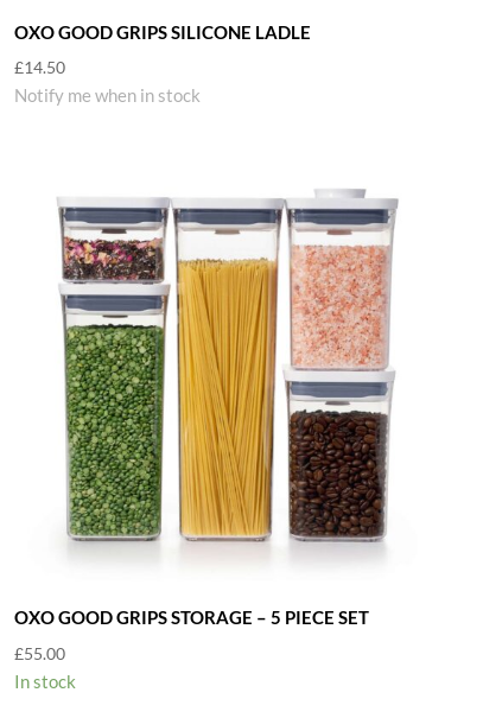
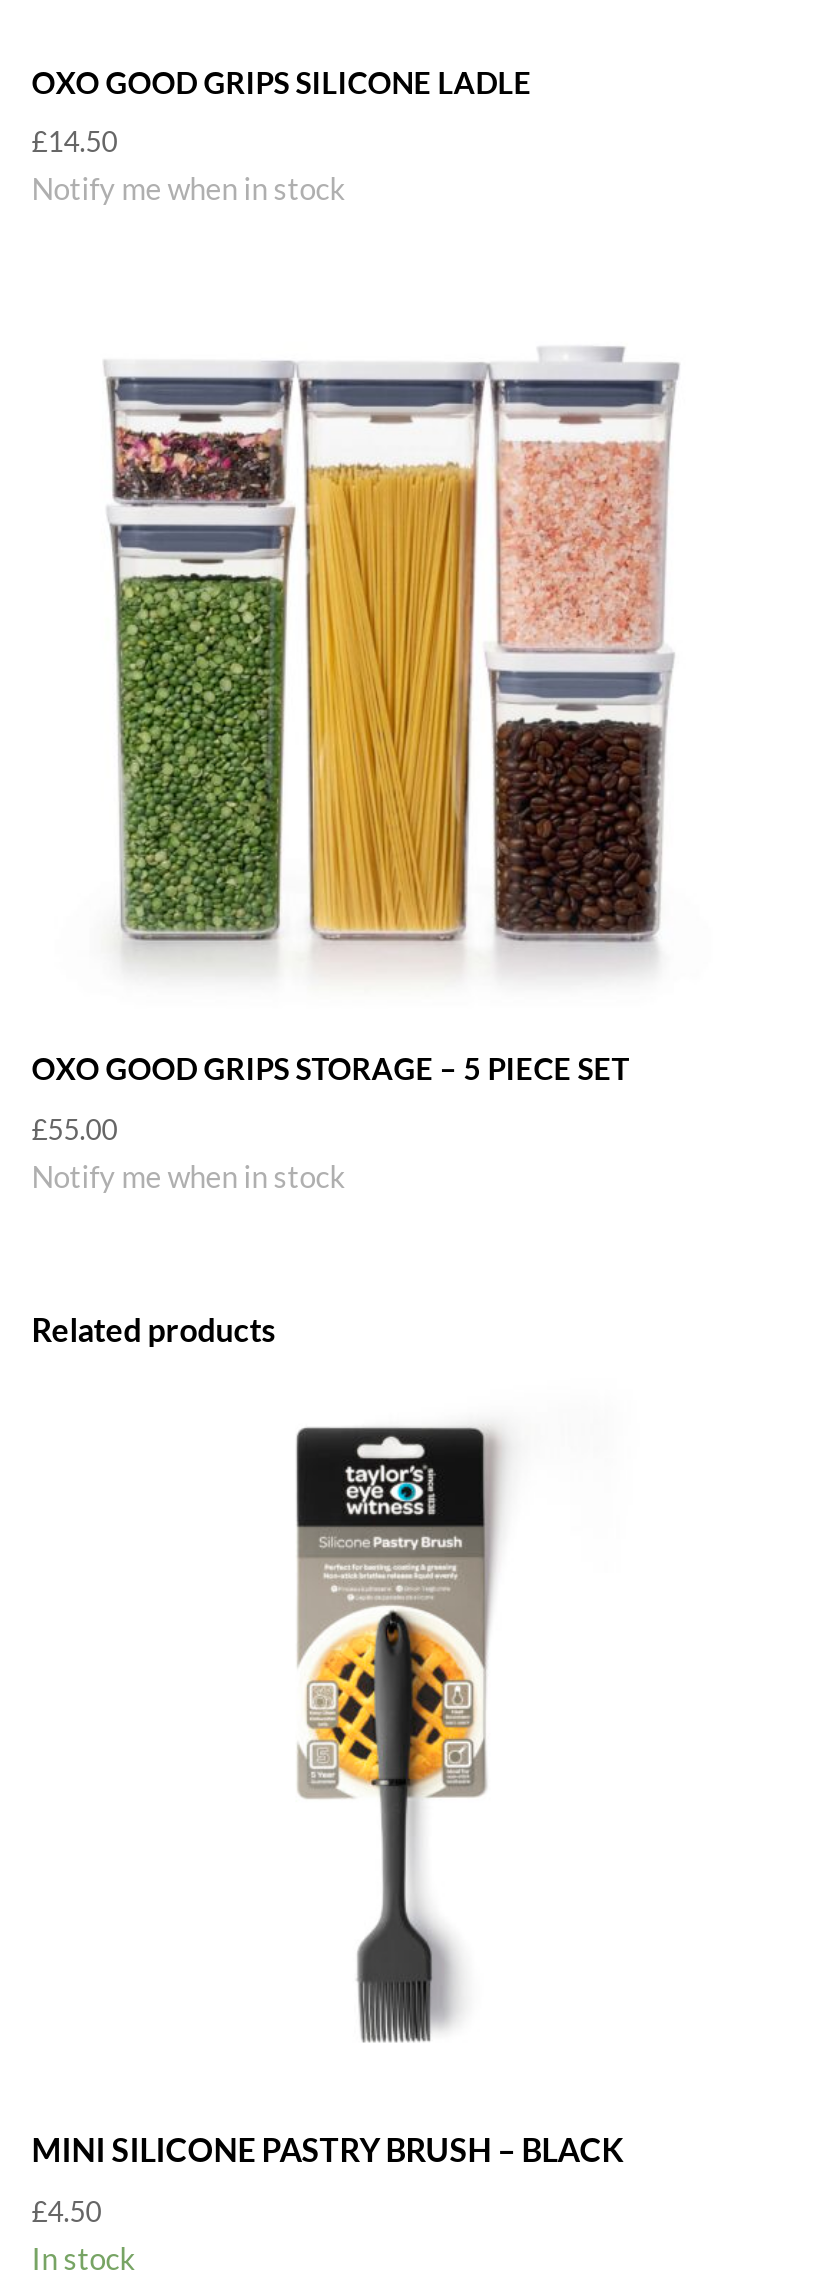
none -> [32,1158,346,1194] Notify me when in stock
none -> [32,1310,276,1348] Related products
none -> [32,2131,624,2229] MINI SILICONE PASTRY BRUSH – BLACK | £4.50
none -> [294,1426,504,2042] [image]

